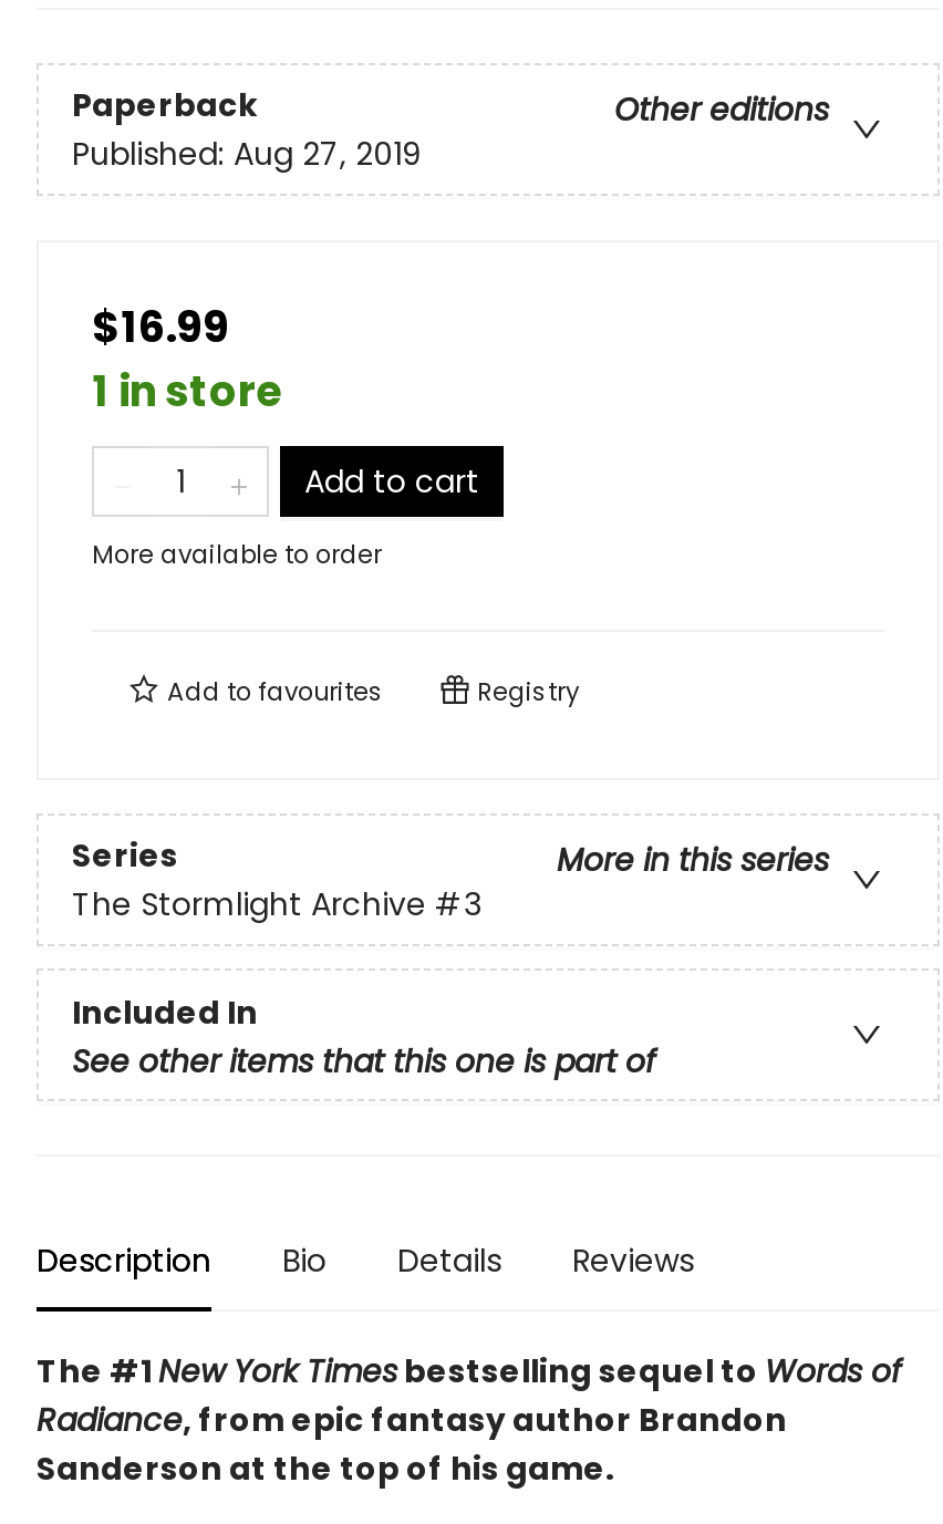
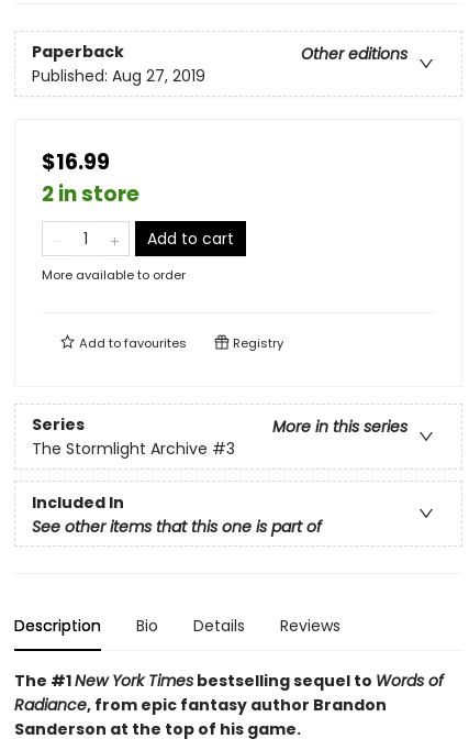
[92,363,282,423] 1 in store -> [42,180,139,209] 2 in store

